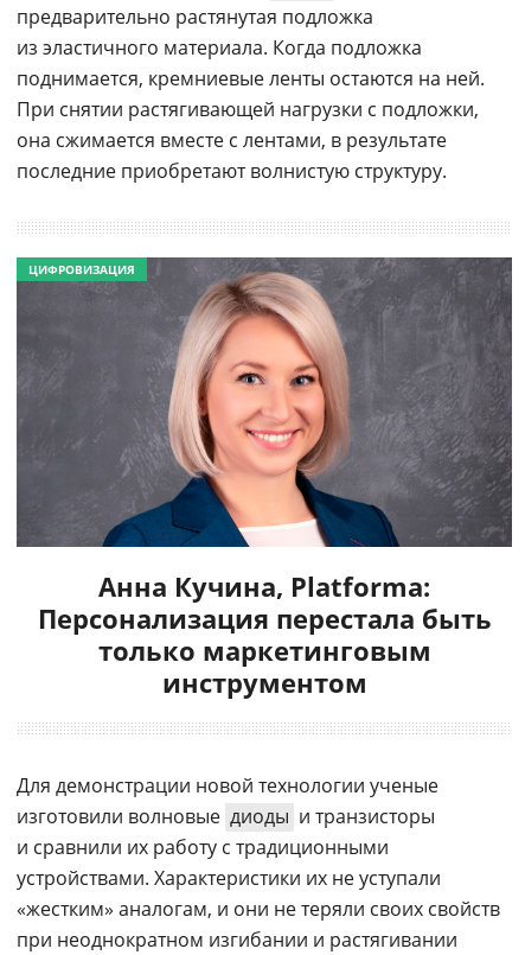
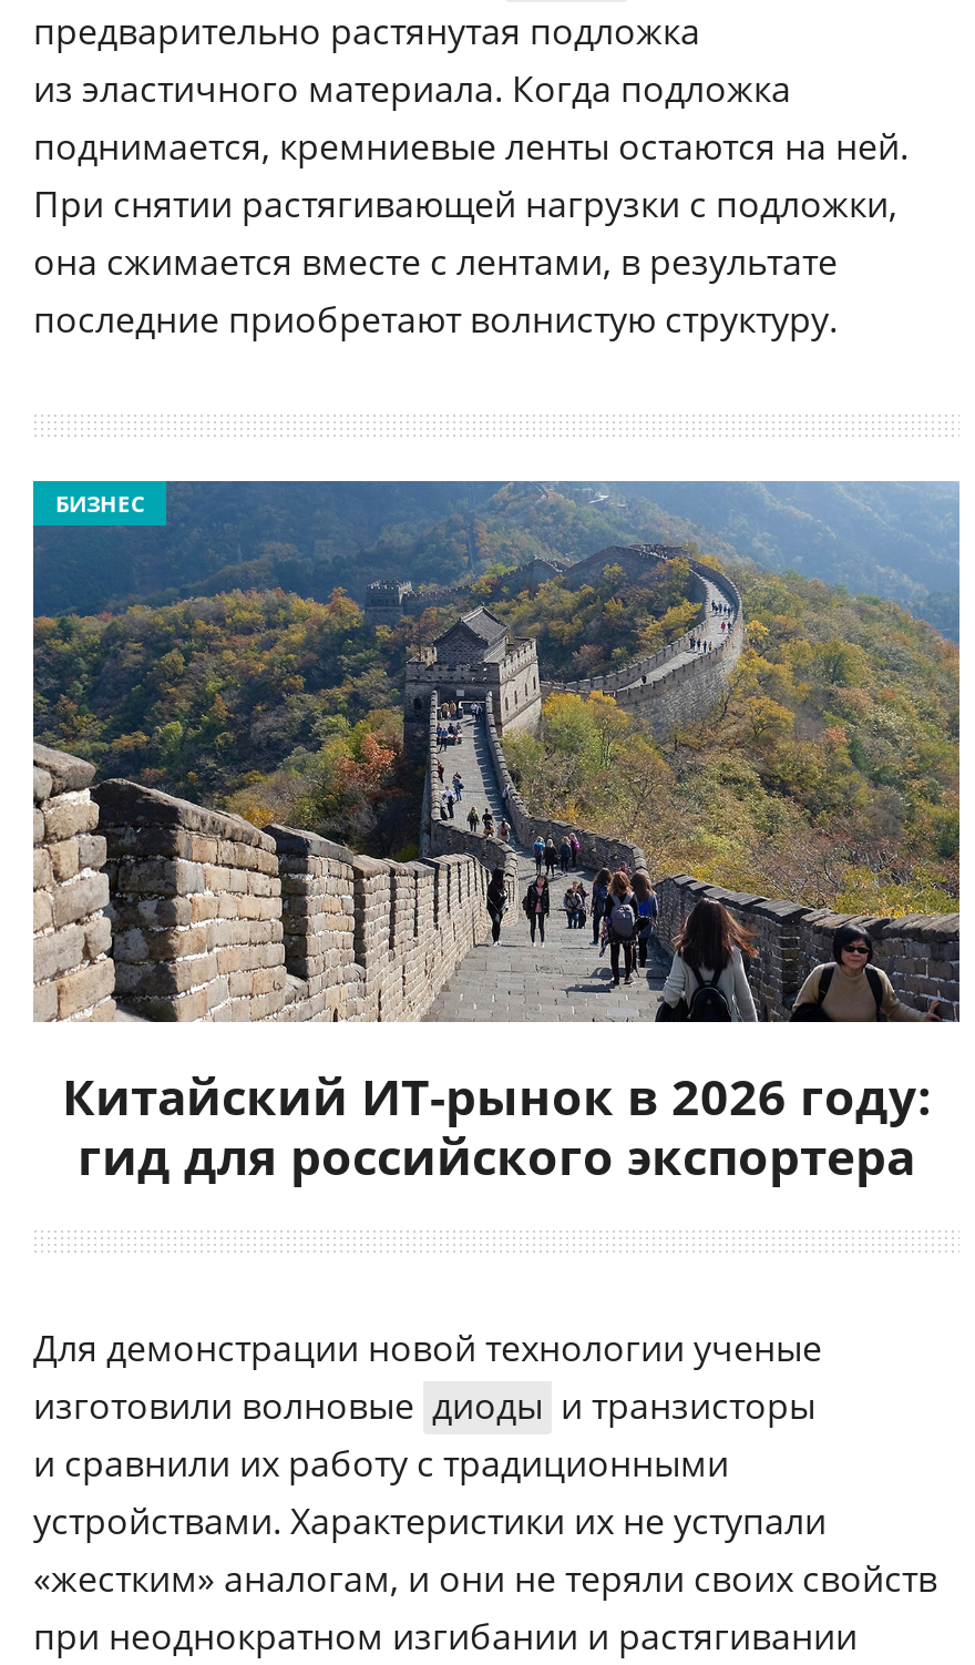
[17,256,513,548] [image] | ЦИФРОВИЗАЦИЯ -> [33,481,962,1020] [image] | БИЗНЕС
[37,568,491,700] Анна Кучина, Platforma: | Персонализация перестала быть | только маркетинговым | инструментом -> [62,1062,931,1188] Китайский ИТ-рынок в 2026 году: | гид для российского экспортера

